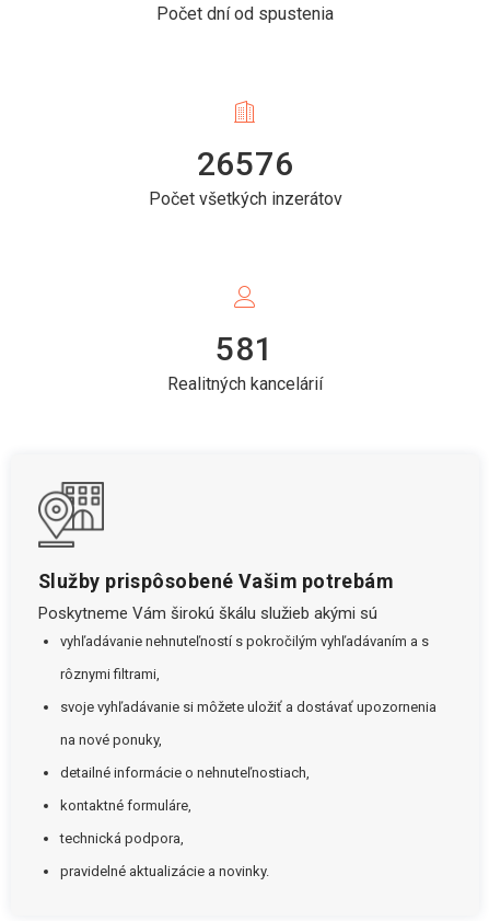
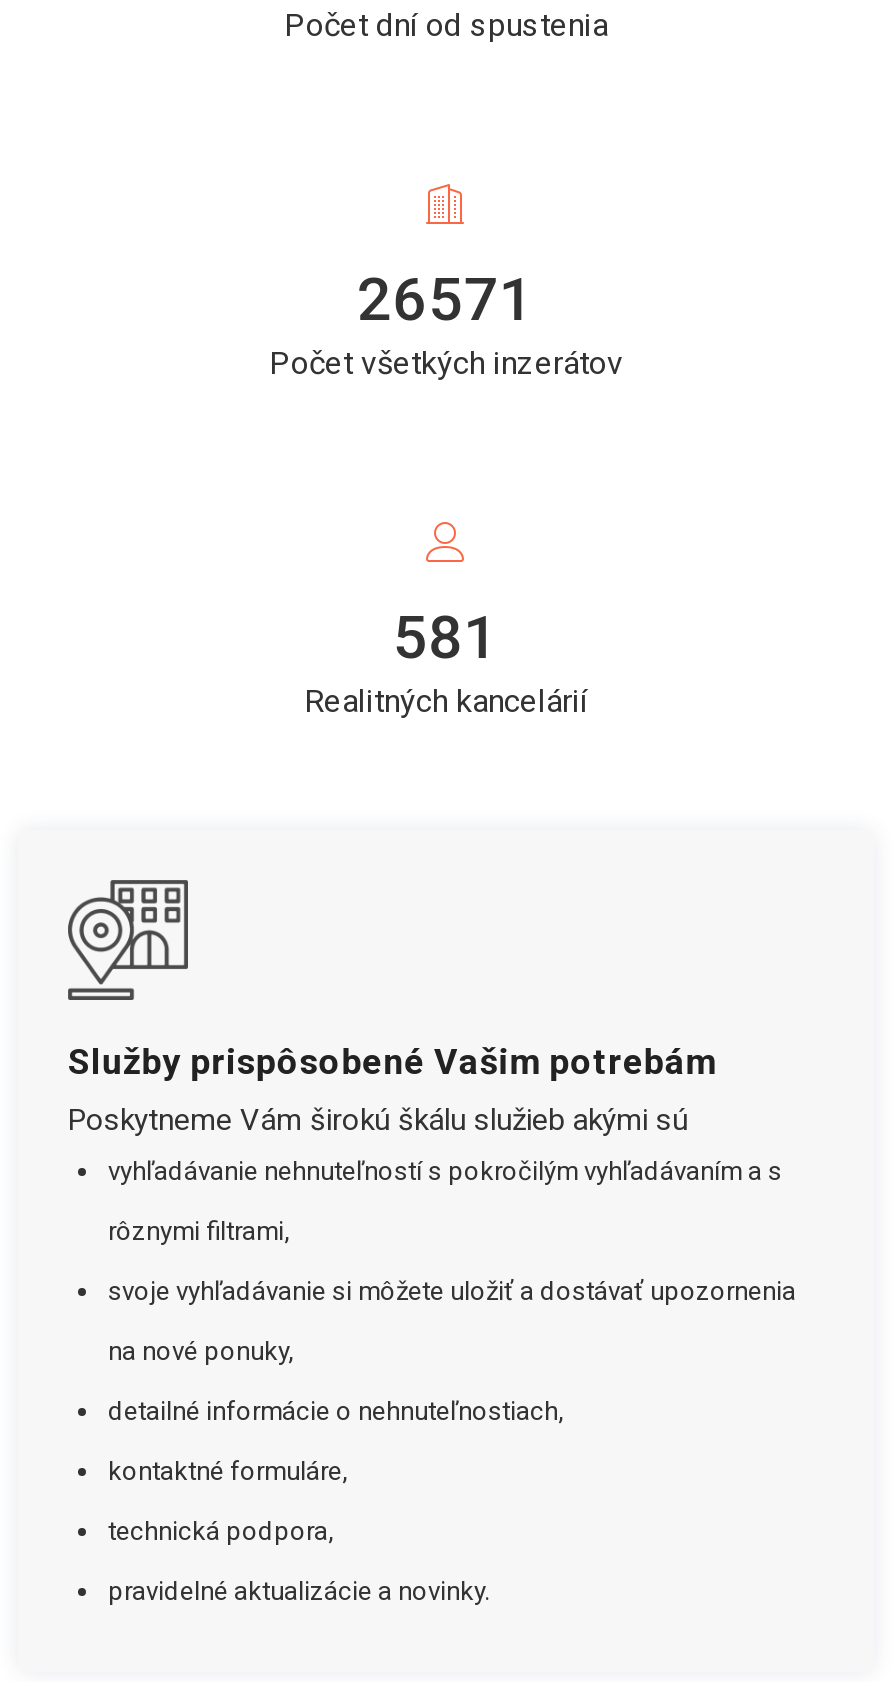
[196,145,294,183] 26576 -> [357,264,535,334] 26571

